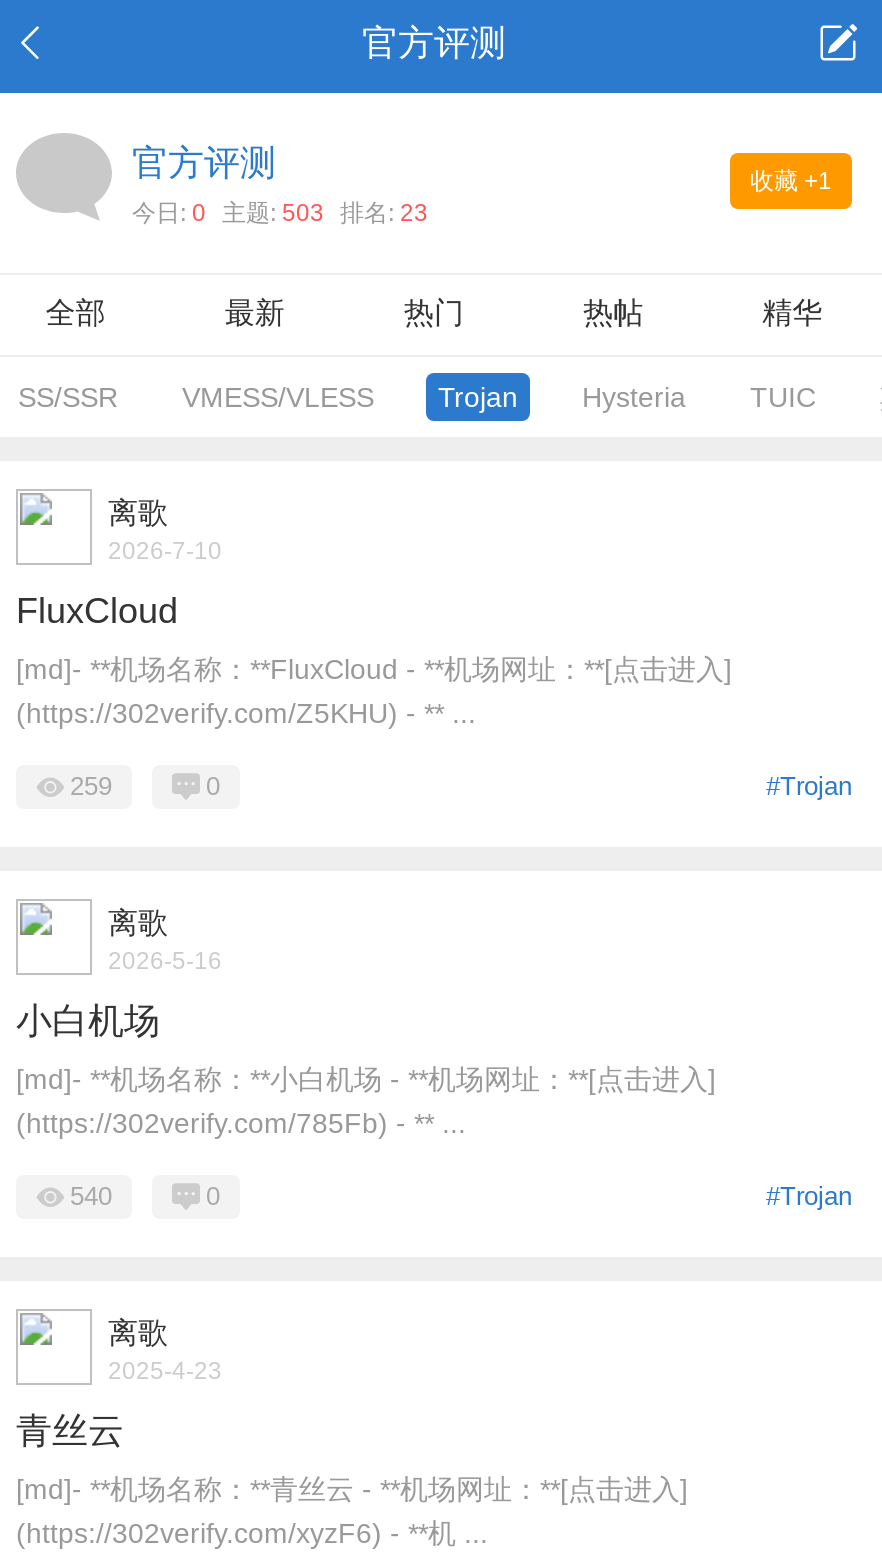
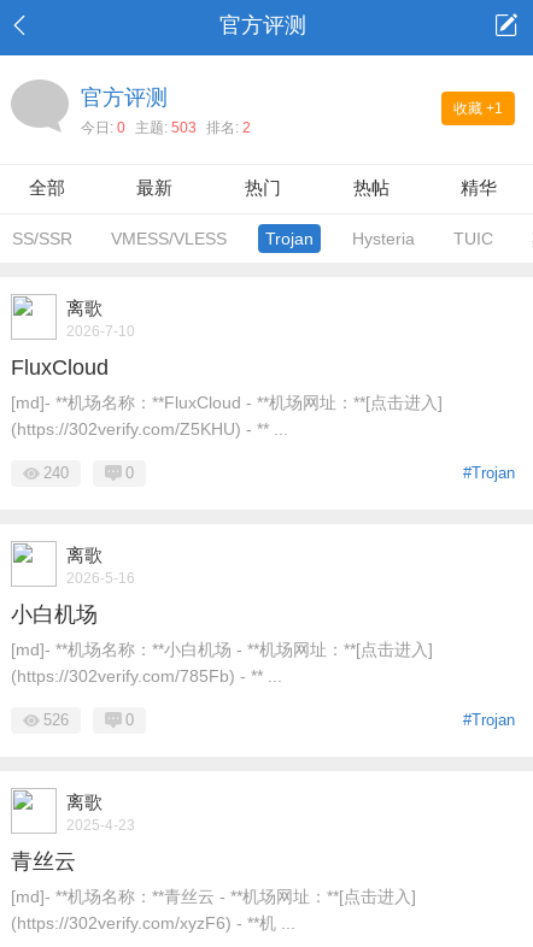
[132,199,428,227] 今日: 0 主题: 503 排名: 23 -> [81,119,251,136] 今日: 0 主题: 503 排名: 2
[70,771,112,801] 259 -> [43,464,69,482] 240
[70,1181,112,1211] 540 -> [43,711,69,729] 526

